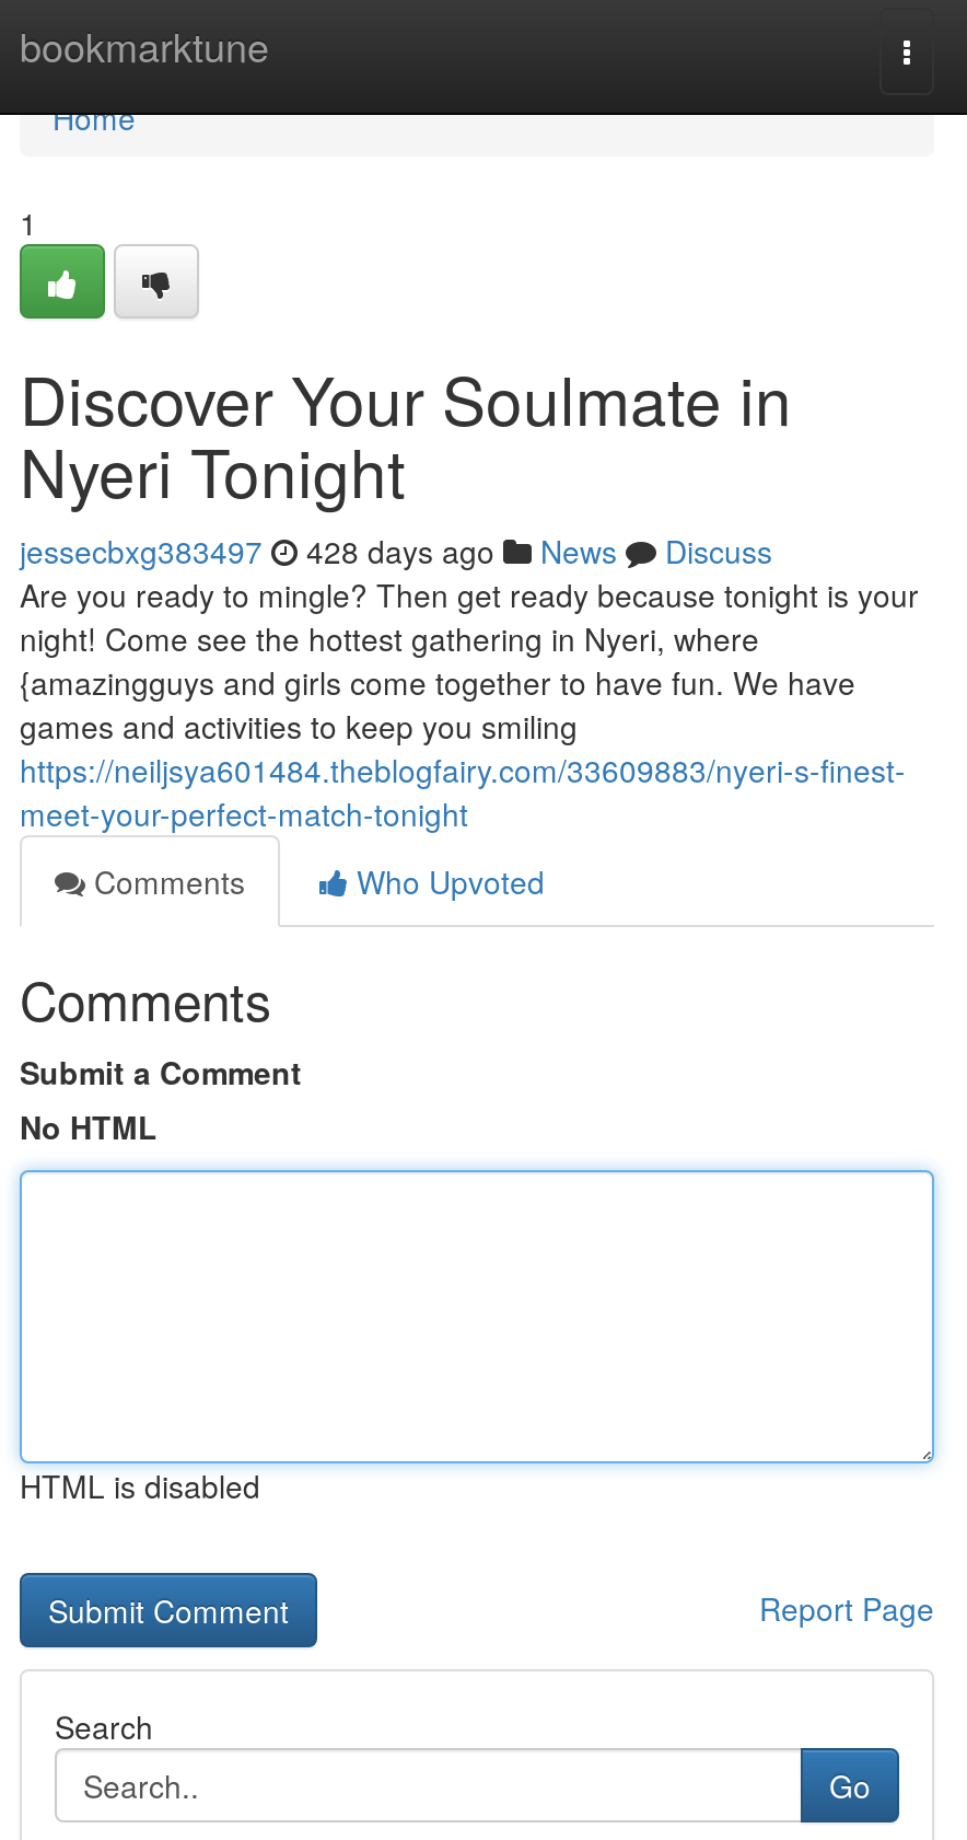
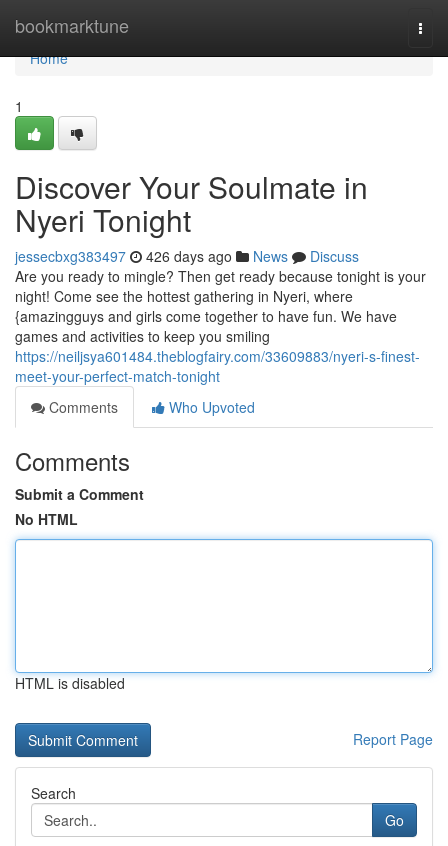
[20,529,772,572] jessecbxg383497 428 days ago News Discuss -> [15,246,359,266] jessecbxg383497 426 days ago News Discuss

